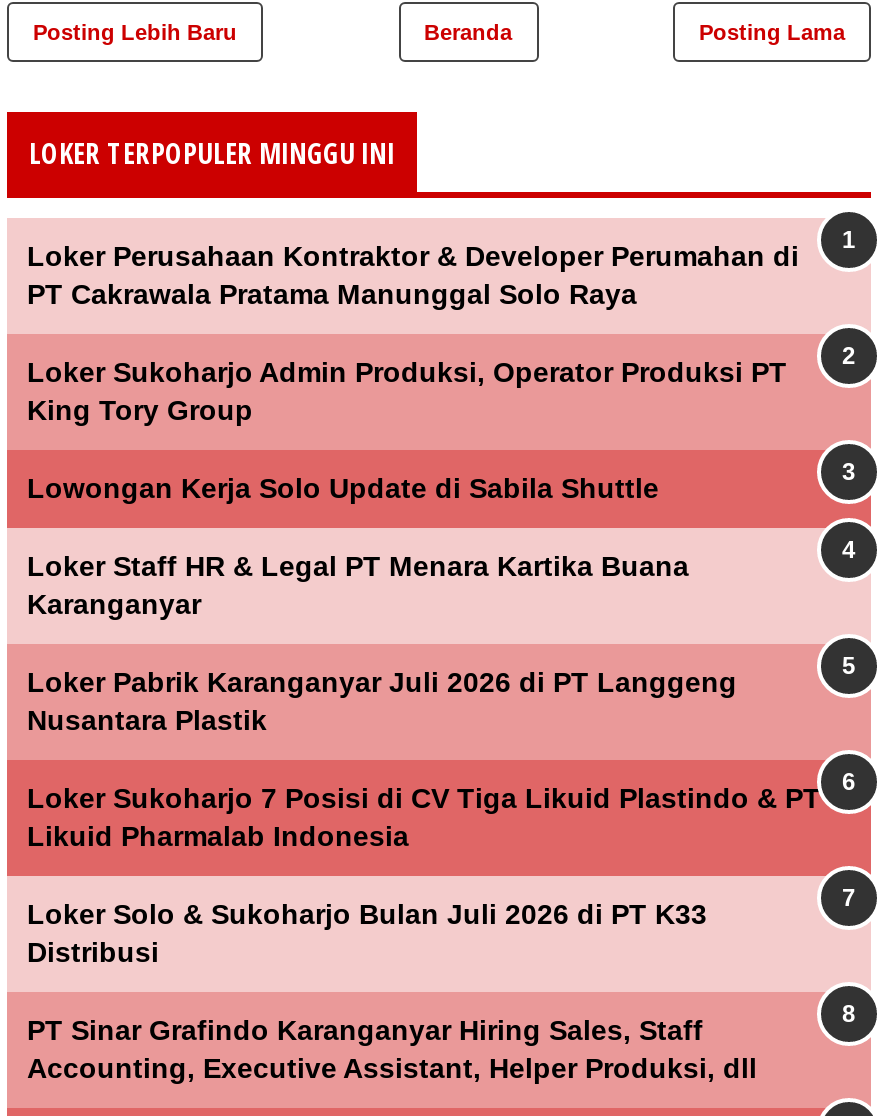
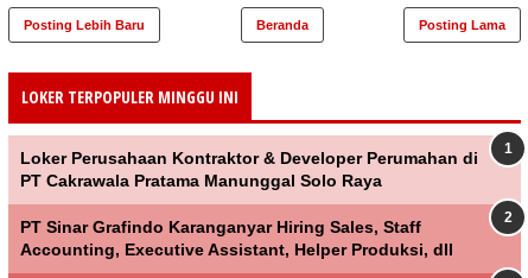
[9,356,879,968] [image] | Loker Sukoharjo Admin Produksi, Operator Produksi PT | King Tory Group | Lowongan Kerja Solo Update di Sabila Shuttle | Loker Staff HR & Legal PT Menara Kartika Buana | Karanganyar | Loker Pabrik Karanganyar Juli 2026 di PT Langgeng | Nusantara Plastik | Loker Sukoharjo 7 Posisi di CV Tiga Likuid Plastindo & PT | Likuid Pharmalab Indonesia | Loker Solo & Sukoharjo Bulan Juli 2026 di PT K33 | Distribusi -> none

